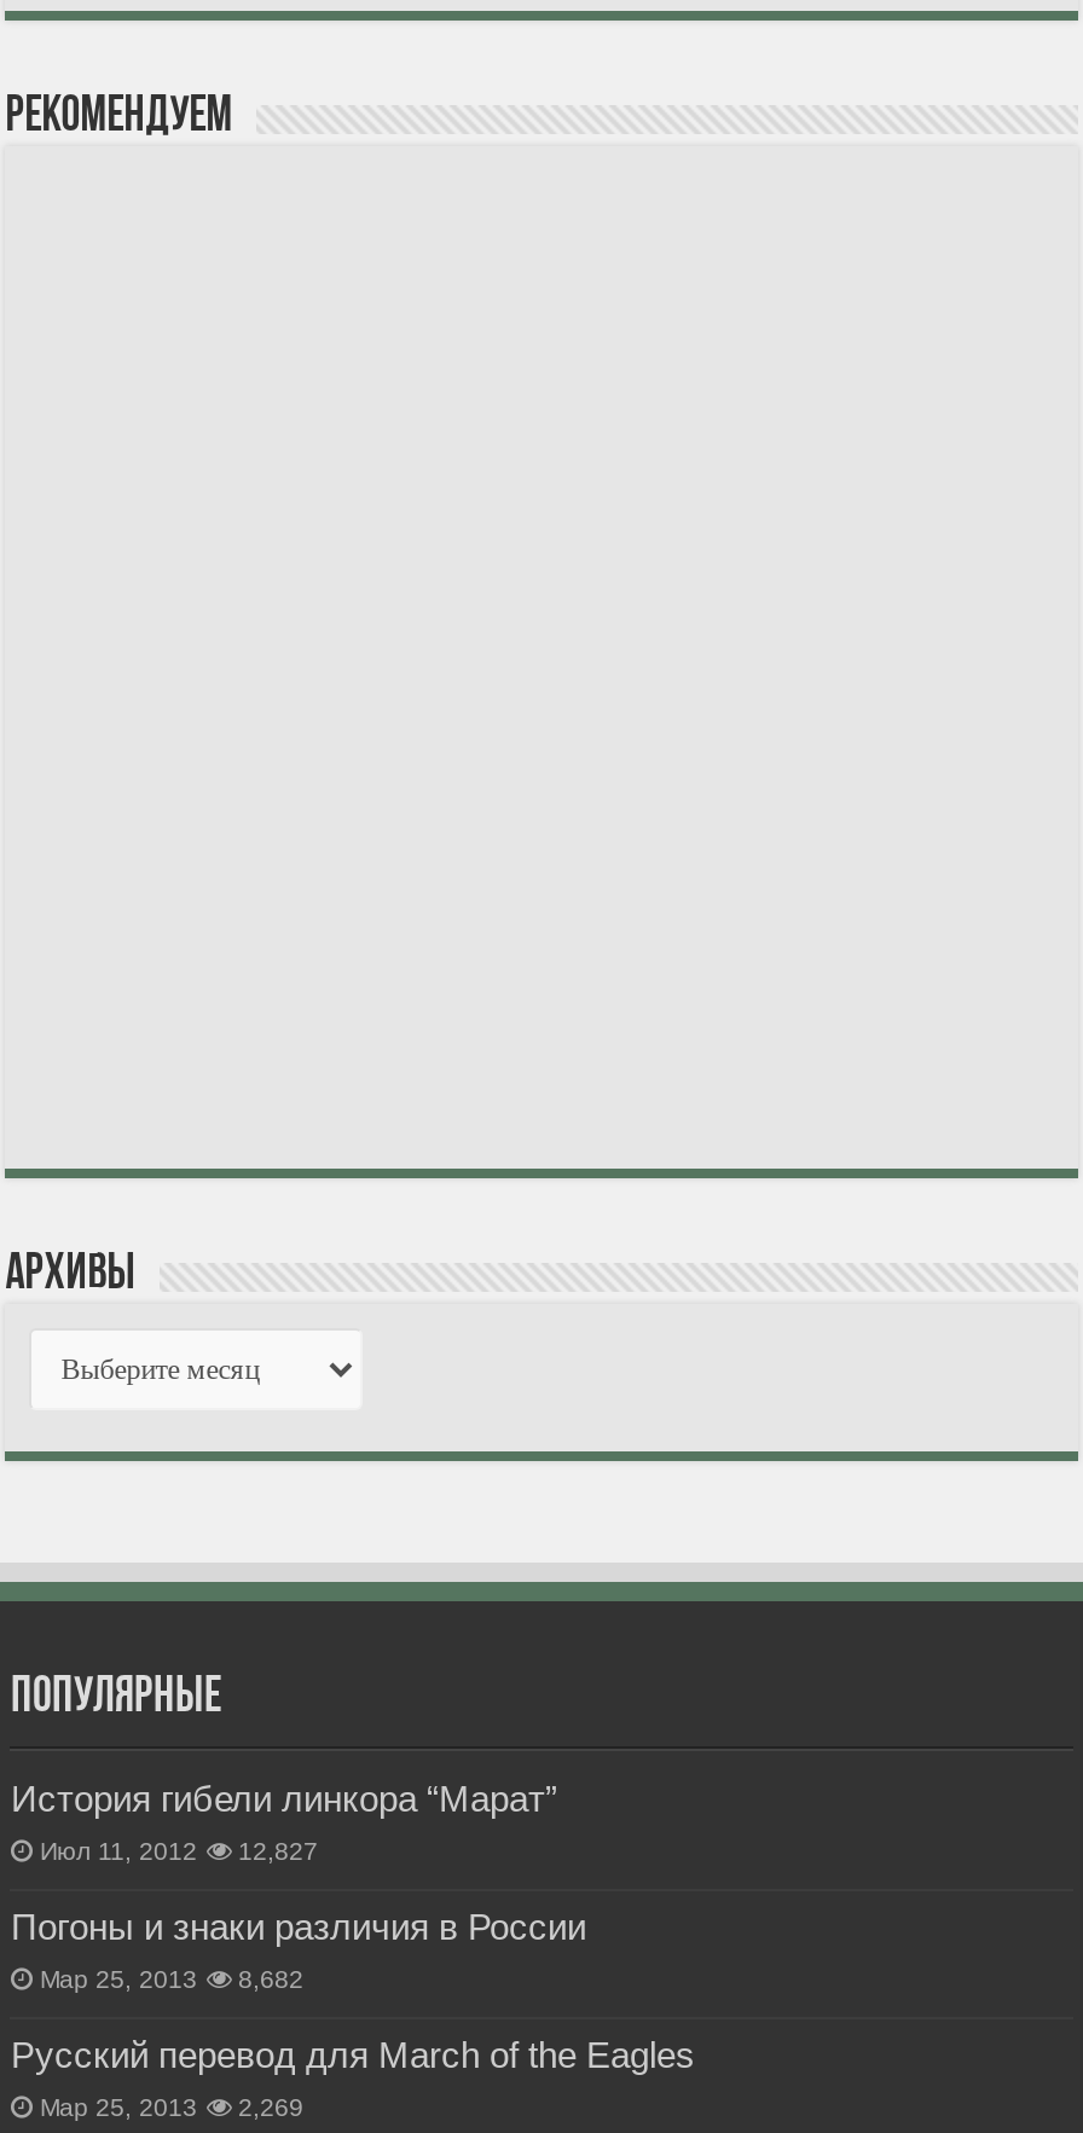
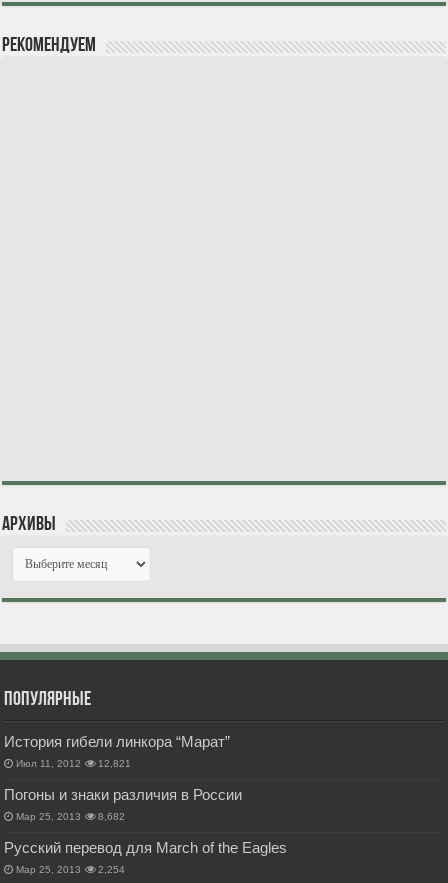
[40,1837,318,1864] Июл 11, 2012 12,827 -> [16,758,131,769] Июл 11, 2012 12,821
[40,2093,303,2120] Мар 25, 2013 2,269 -> [16,864,125,875] Мар 25, 2013 2,254

